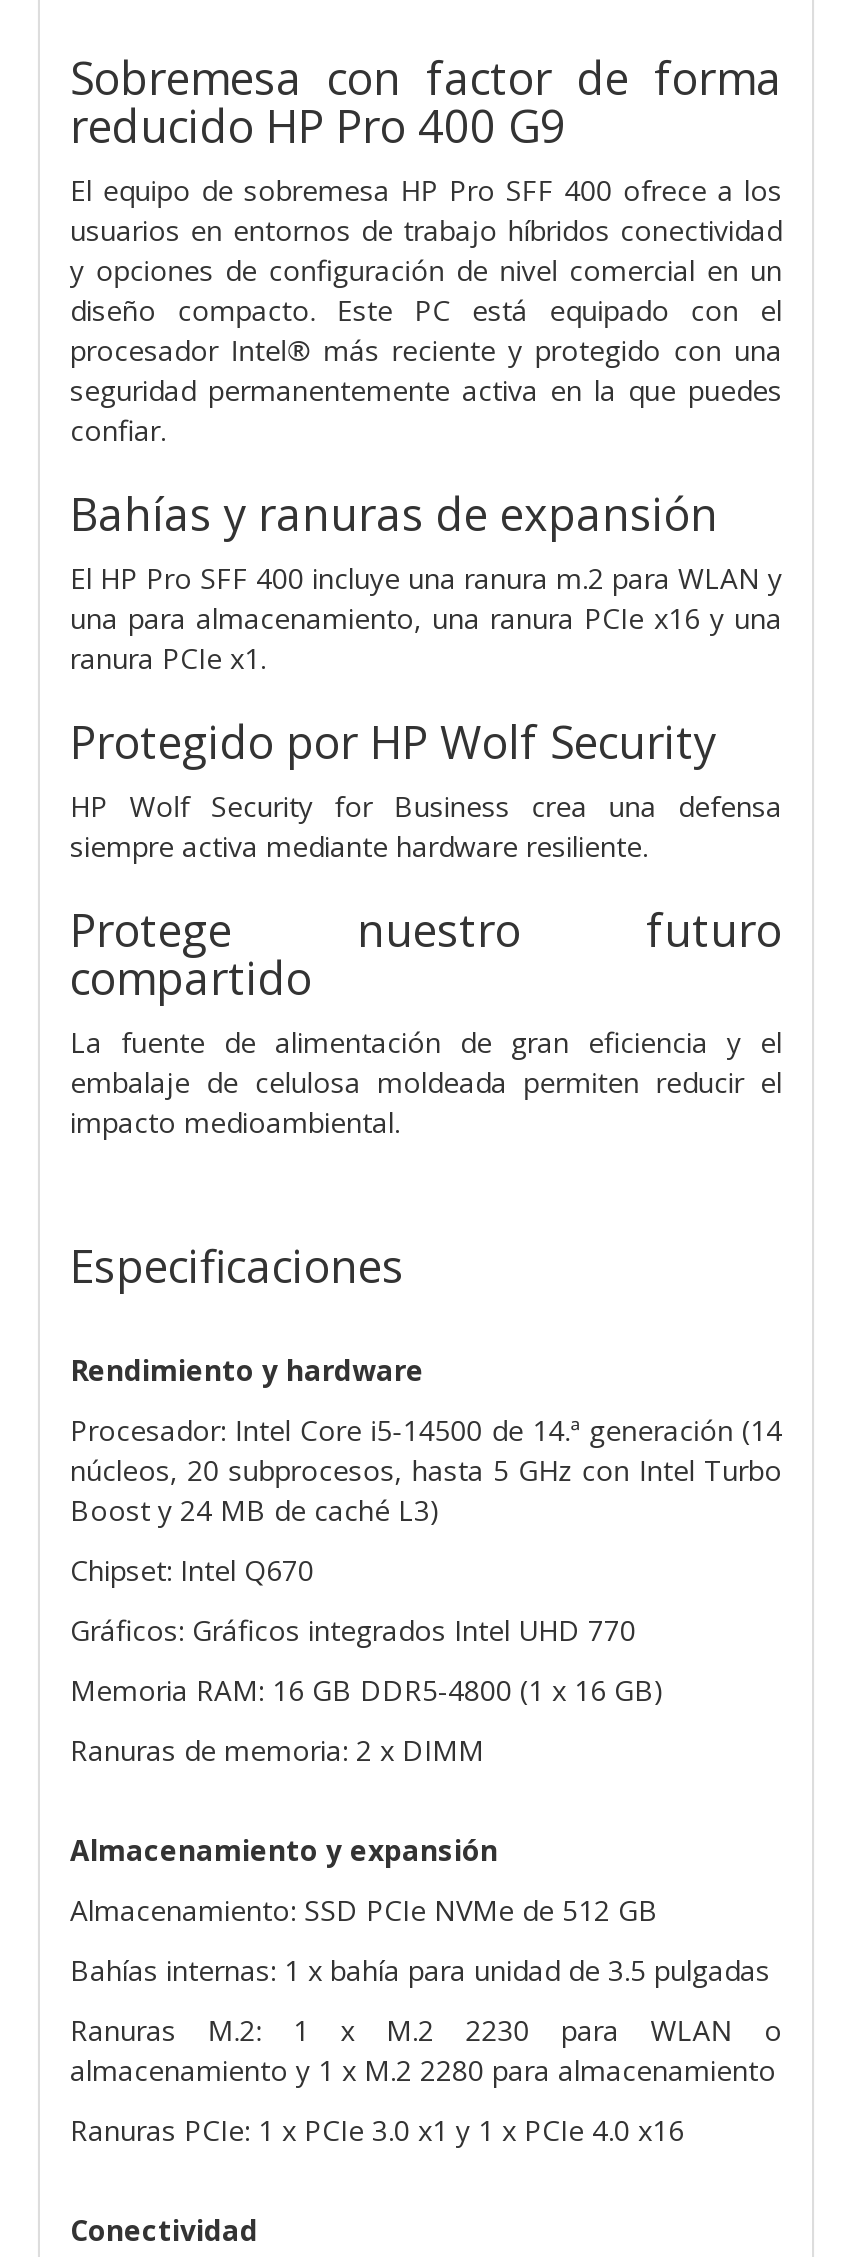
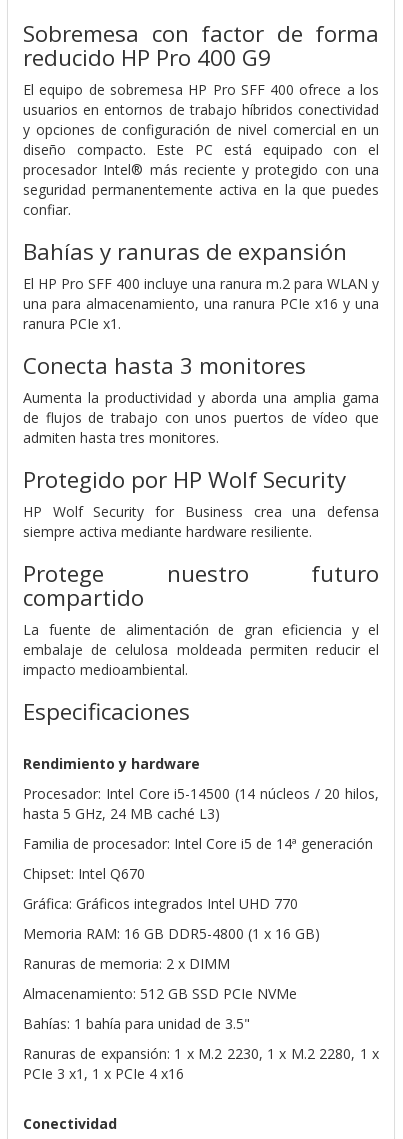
none -> [23,350,379,447] Conecta hasta 3 monitores | Aumenta la productividad y aborda una amplia gama | de flujos de trabajo con unos puertos de vídeo que | admiten hasta tres monitores.
moved [70,710,782,1140] -> [23,464,379,679]: Protegido por HP Wolf Security | HP Wolf Security for Business crea una defensa | siempre activa mediante hardware resiliente. | Protege nuestro futuro | compartido | La fuente de alimentación de gran eficiencia y el | embalaje de celulosa moldeada permiten reducir el | impacto medioambiental.
moved [70,1234,424,1388] -> [23,696,200,773]: Especificaciones | Rendimiento y hardware
[70,1410,782,1528] Procesador: Intel Core i5-14500 de 14.ª generación (14 | núcleos, 20 subprocesos, hasta 5 GHz con Intel Turbo | Boost y 24 MB de caché L3) -> [23,784,379,853] Procesador: Intel Core i5-14500 (14 núcleos / 20 hilos, | hasta 5 GHz, 24 MB caché L3) | Familia de procesador: Intel Core i5 de 14ª generación
moved [70,1550,314,1588] -> [23,864,145,883]: Chipset: Intel Q670
[70,1610,636,1648] Gráficos: Gráficos integrados Intel UHD 770 -> [23,894,298,913] Gráfica: Gráficos integrados Intel UHD 770
moved [70,1670,664,1768] -> [23,924,320,973]: Memoria RAM: 16 GB DDR5-4800 (1 x 16 GB) | Ranuras de memoria: 2 x DIMM
[70,1830,782,2148] Almacenamiento y expansión | Almacenamiento: SSD PCIe NVMe de 512 GB | Bahías internas: 1 x bahía para unidad de 3.5 pulgadas | Ranuras M.2: 1 x M.2 2230 para WLAN o | almacenamiento y 1 x M.2 2280 para almacenamiento | Ranuras PCIe: 1 x PCIe 3.0 x1 y 1 x PCIe 4.0 x16 -> [23,984,379,1083] Almacenamiento: 512 GB SSD PCIe NVMe | Bahías: 1 bahía para unidad de 3.5" | Ranuras de expansión: 1 x M.2 2230, 1 x M.2 2280, 1 x | PCIe 3 x1, 1 x PCIe 4 x16

